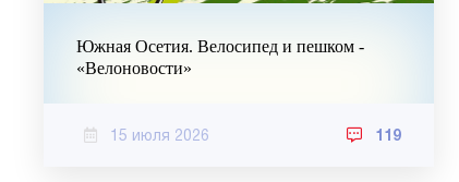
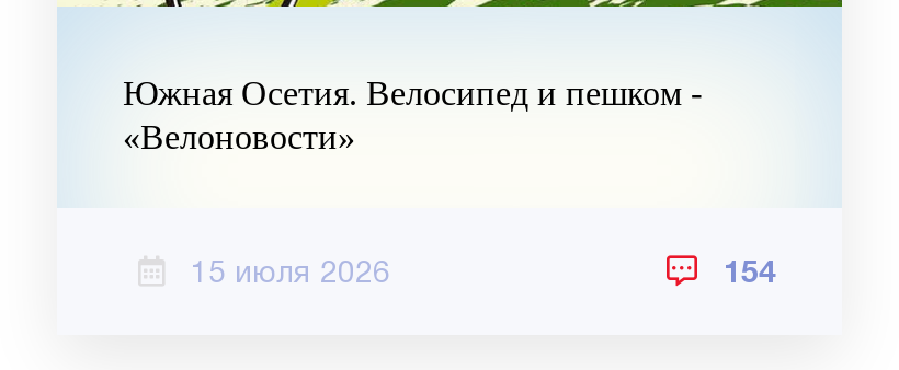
[375,129,401,143] 119 -> [724,260,776,288] 154

